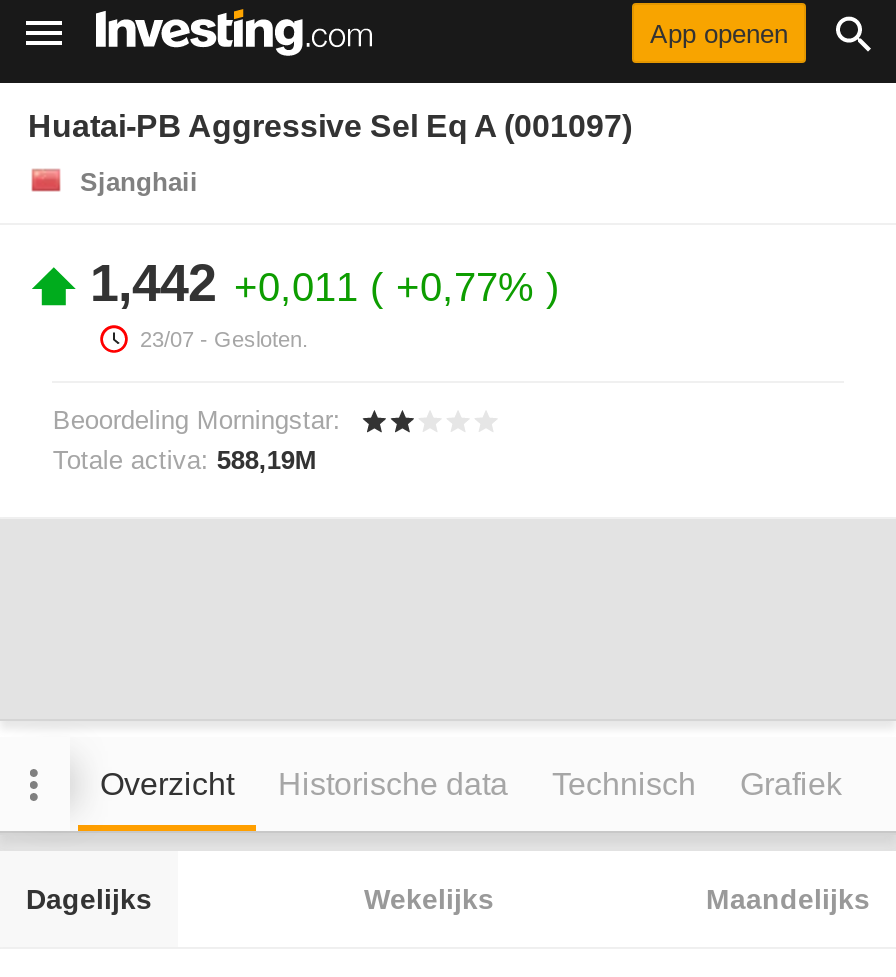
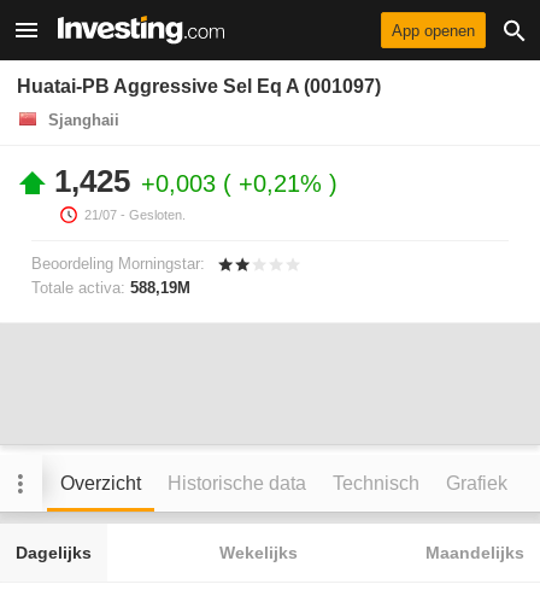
[90,253,546,313] 1,442 +0,011 +0,77% -> [54,163,329,199] 1,425 +0,003 +0,21%
[140,327,308,351] 23/07 - Gesloten. -> [84,208,186,222] 21/07 - Gesloten.

